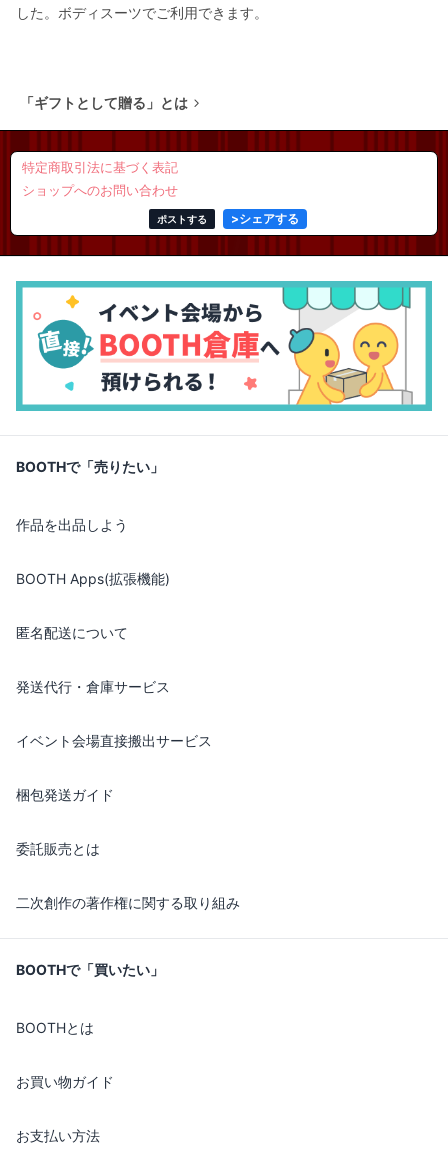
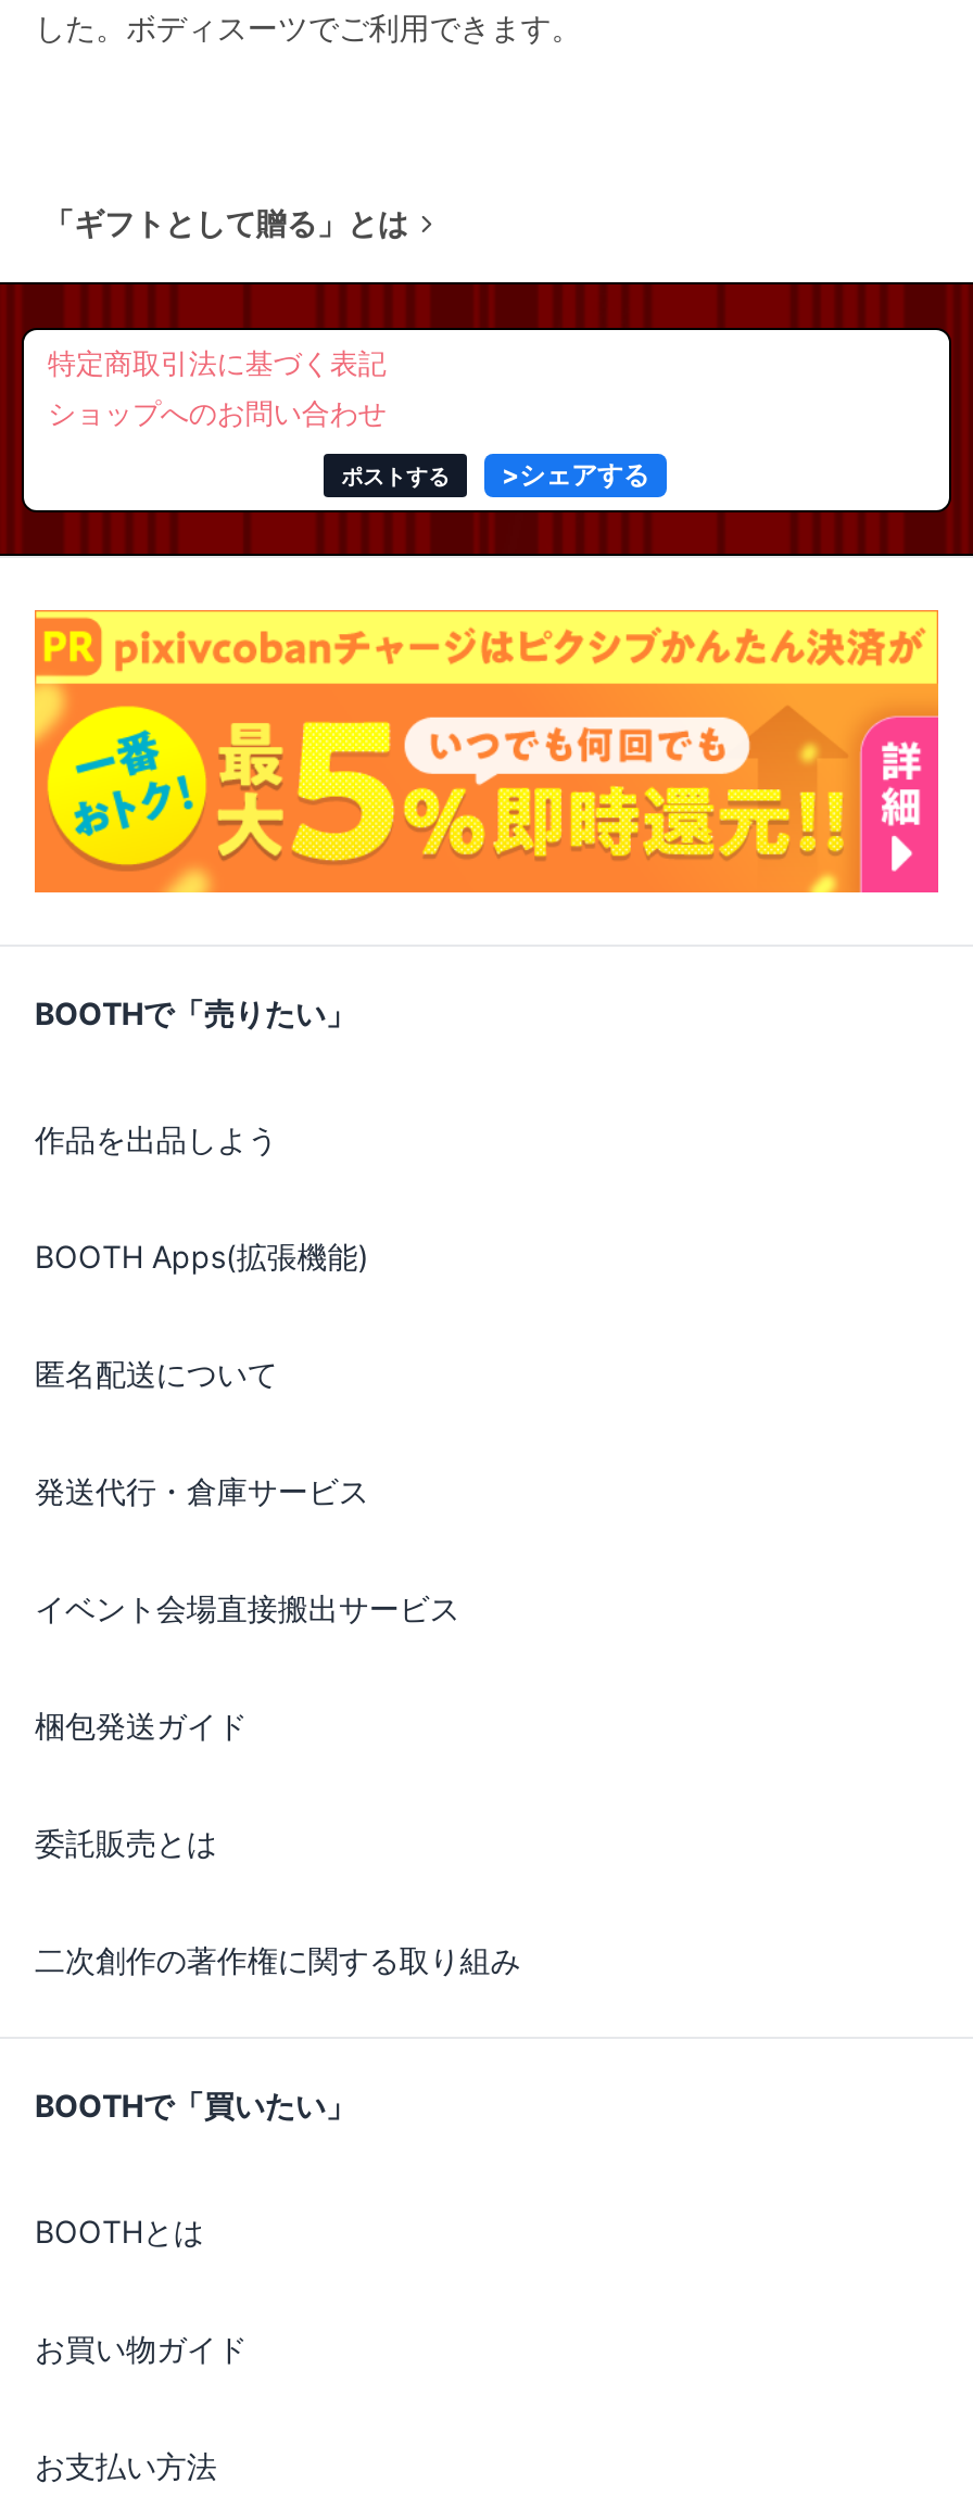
[15,280,433,412] [image] -> [33,608,940,895] [image]

